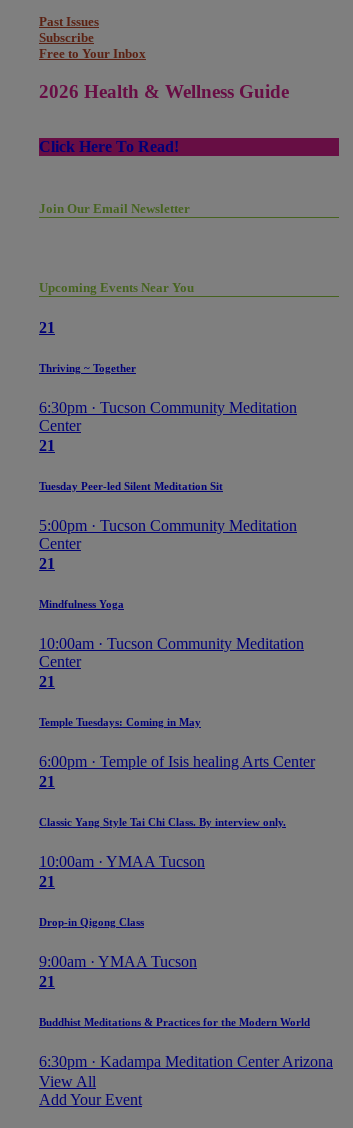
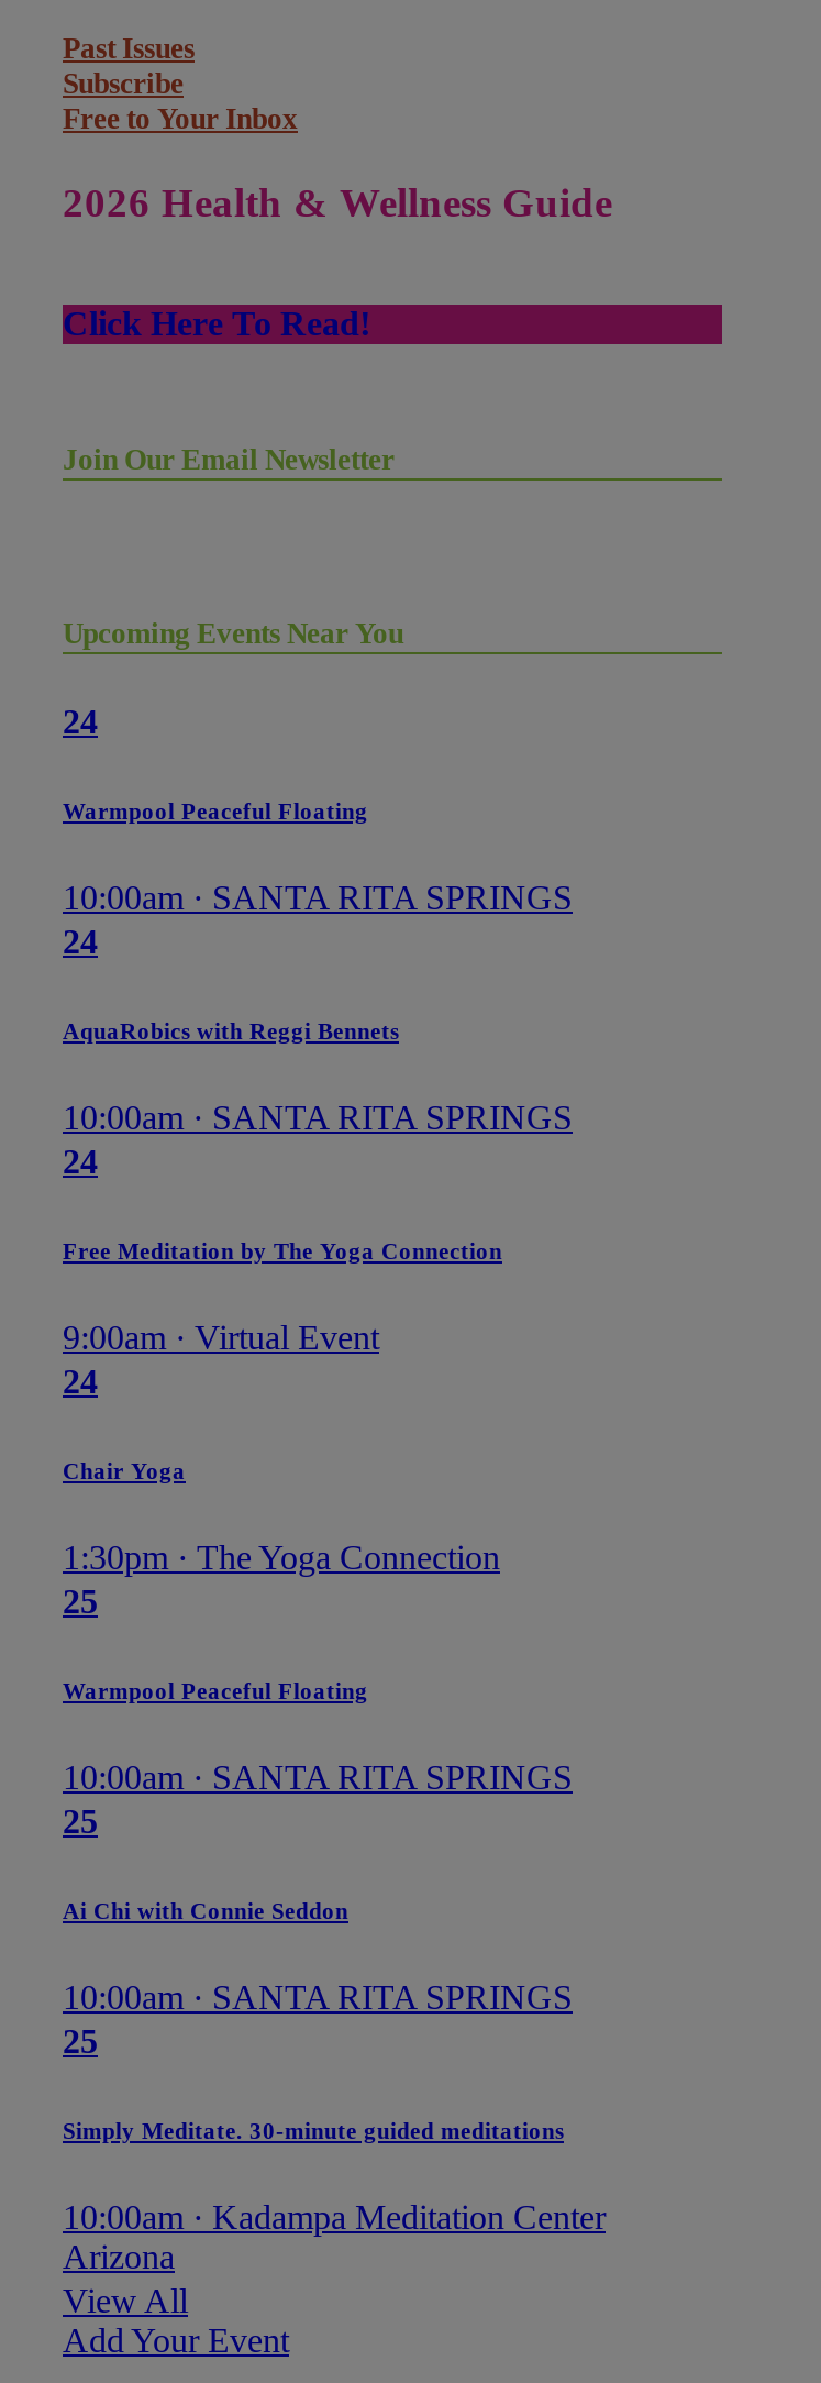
[39,319,55,336] 21 -> [63,703,98,740] 24
[39,362,136,374] Thriving ~ Together -> [63,797,368,824] Warmpool Peaceful Floating
[39,399,297,454] 6:30pm · Tucson Community Meditation | Center | 21 -> [63,879,573,960] 10:00am · SANTA RITA SPRINGS | 24
[39,480,223,492] Tuesday Peer-led Silent Meditation Sit -> [63,1017,399,1044] AquaRobics with Reggi Bennets
[39,517,297,572] 5:00pm · Tucson Community Meditation | Center | 21 -> [63,1099,573,1180] 10:00am · SANTA RITA SPRINGS | 24
[39,598,124,610] Mindfulness Yoga -> [63,1237,502,1263] Free Meditation by The Yoga Connection
[39,635,304,690] 10:00am · Tucson Community Meditation | Center | 21 -> [63,1318,379,1400] 9:00am · Virtual Event | 24
[39,716,201,728] Temple Tuesdays: Coming in May -> [63,1457,186,1483] Chair Yoga
[39,753,315,790] 6:00pm · Temple of Isis healing Arts Center | 21 -> [63,1538,500,1619] 1:30pm · The Yoga Connection | 25
[39,816,286,828] Classic Yang Style Tai Chi Class. By interview only. -> [63,1677,368,1703] Warmpool Peaceful Floating
[39,853,205,890] 10:00am · YMAA Tucson | 21 -> [63,1758,573,1839] 10:00am · SANTA RITA SPRINGS | 25
[39,916,144,928] Drop-in Qigong Class -> [63,1896,348,1923] Ai Chi with Connie Seddon
[39,953,197,990] 9:00am · YMAA Tucson | 21 -> [63,1978,573,2059] 10:00am · SANTA RITA SPRINGS | 25
[39,1016,310,1028] Buddhist Meditations & Practices for the Modern World -> [63,2116,564,2143] Simply Meditate. 30-minute guided meditations
[39,1053,333,1070] 6:30pm · Kadampa Meditation Center Arizona -> [63,2197,606,2274] 10:00am · Kadampa Meditation Center | Arizona

